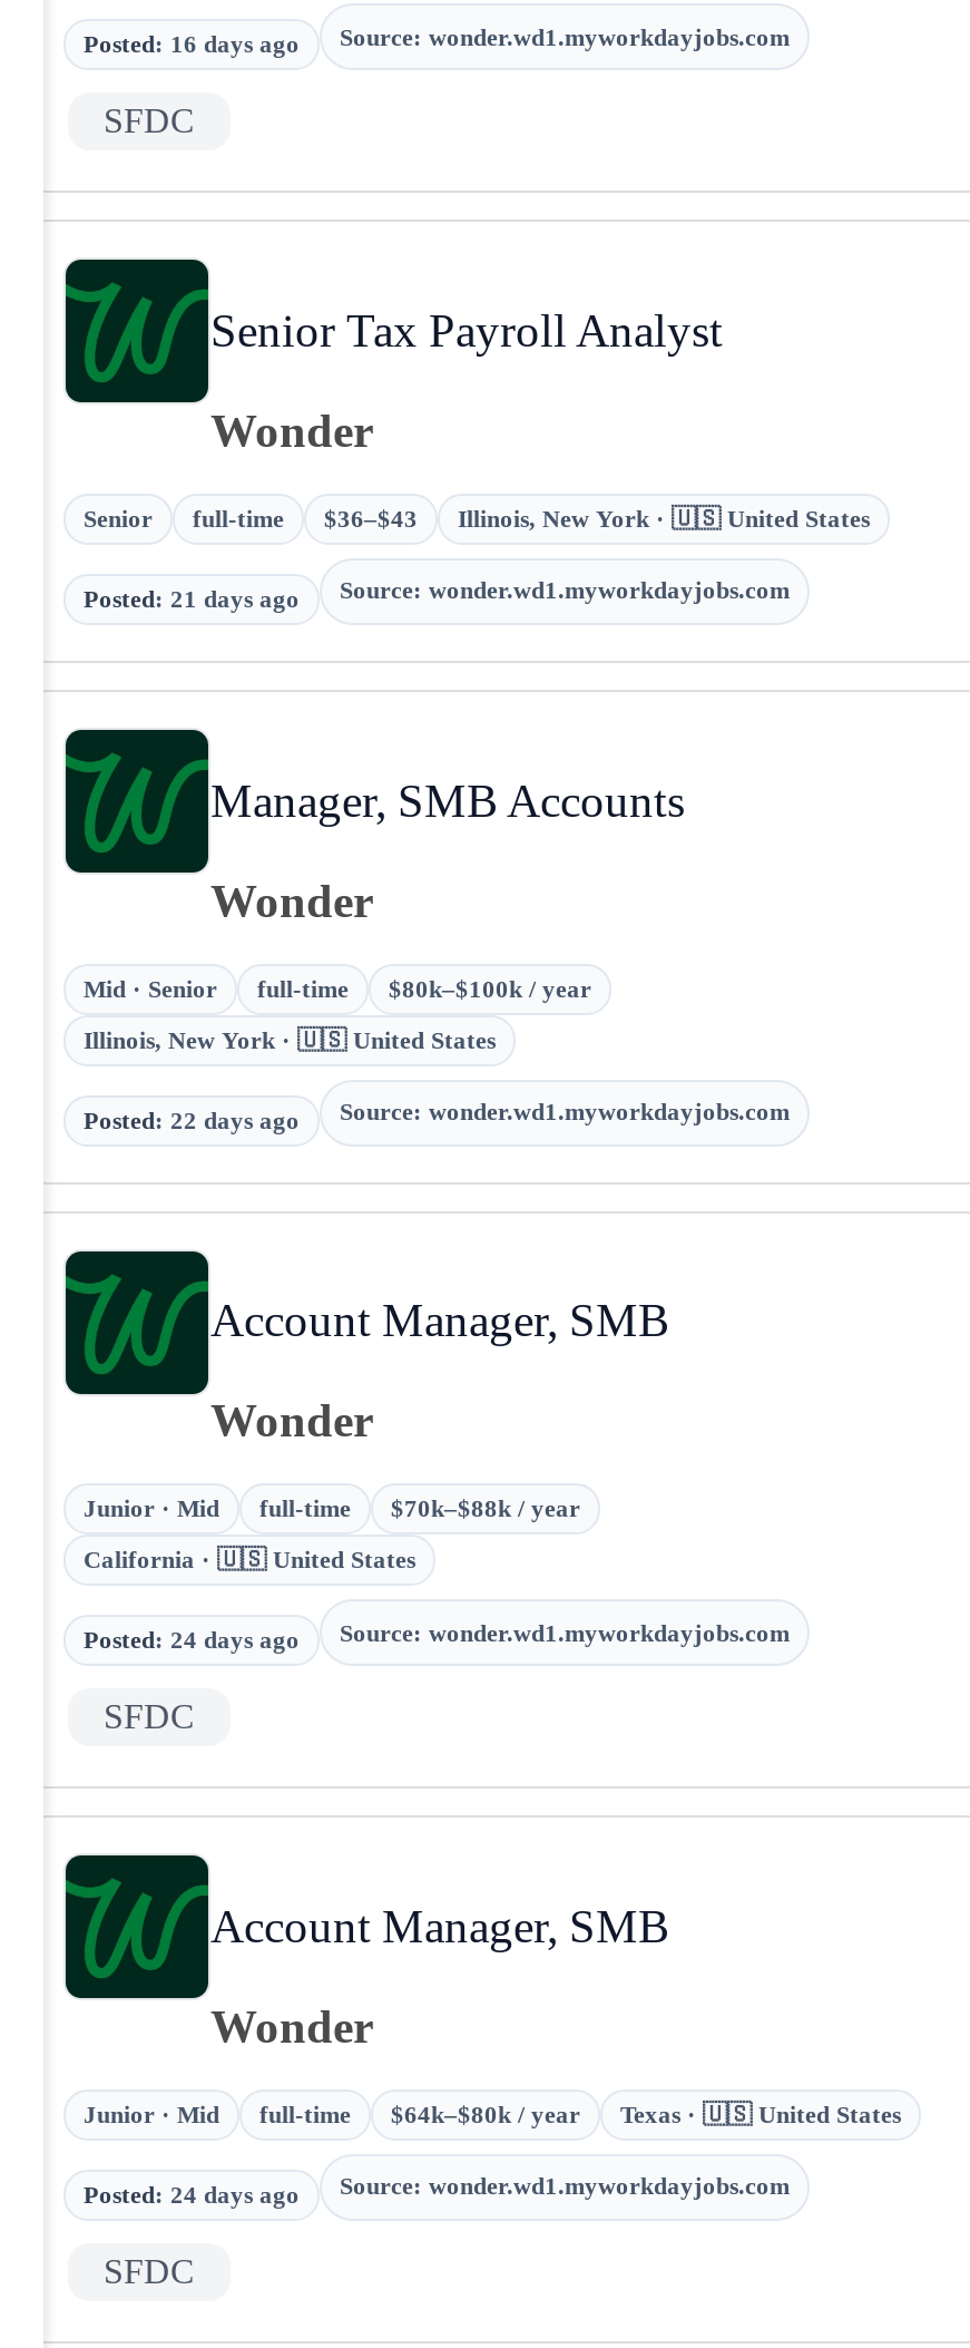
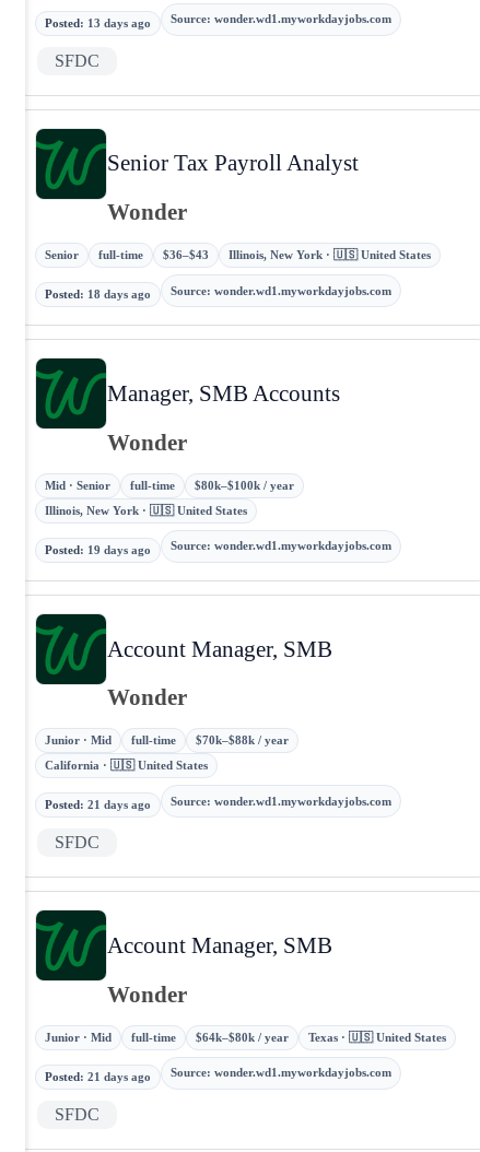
[84,31,300,58] Posted: 16 days ago -> [45,16,151,29] Posted: 13 days ago
[84,585,300,612] Posted: 21 days ago -> [45,288,151,301] Posted: 18 days ago
[84,1106,300,1133] Posted: 22 days ago -> [45,543,151,556] Posted: 19 days ago
[84,1627,300,1653] Posted: 24 days ago -> [45,798,151,811] Posted: 21 days ago
[84,2181,300,2207] Posted: 24 days ago -> [45,1070,151,1083] Posted: 21 days ago

